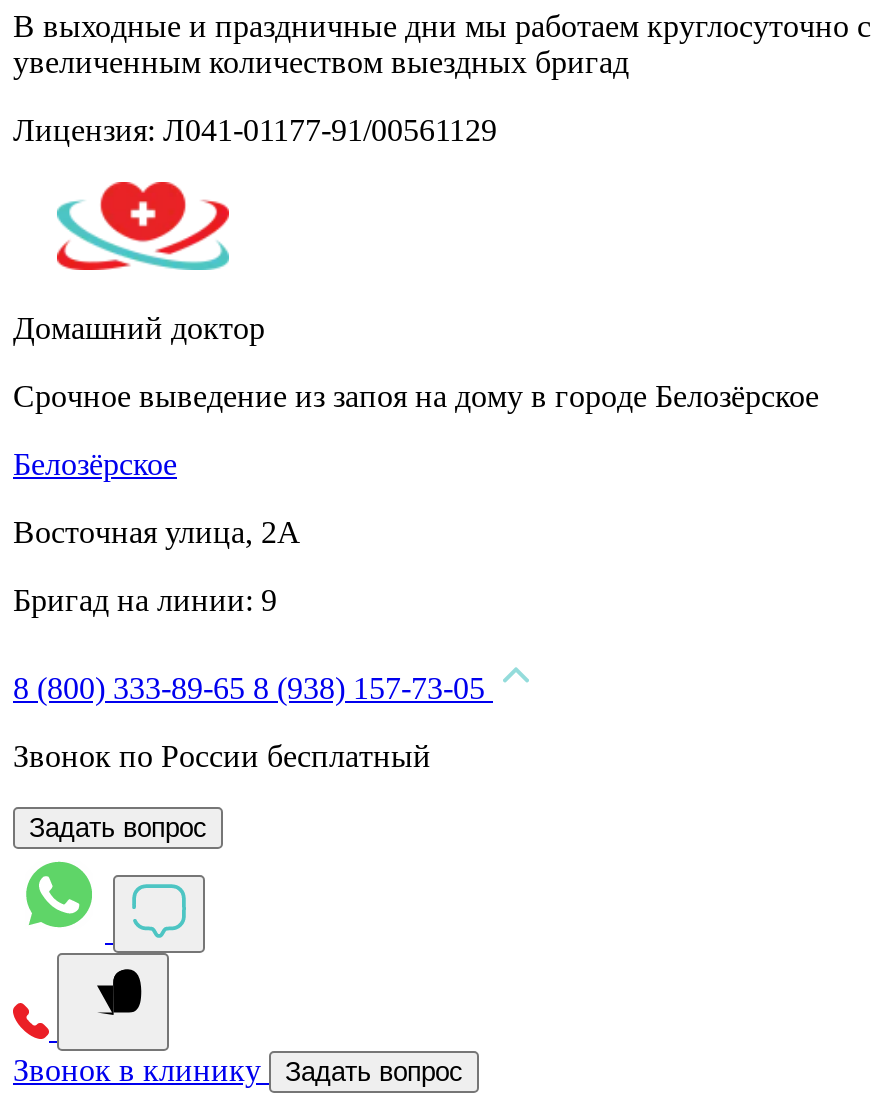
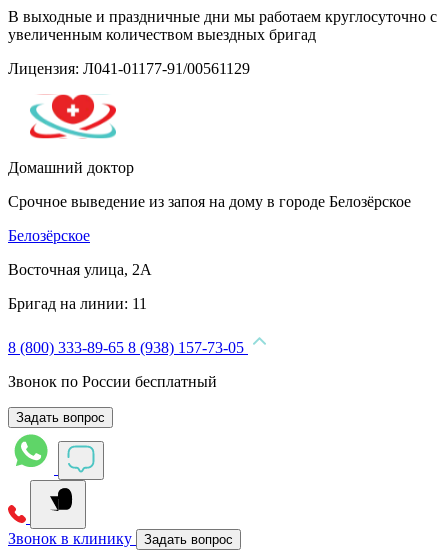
[13,583,277,617] Бригад на линии: 9 -> [8,295,147,312] Бригад на линии: 11

